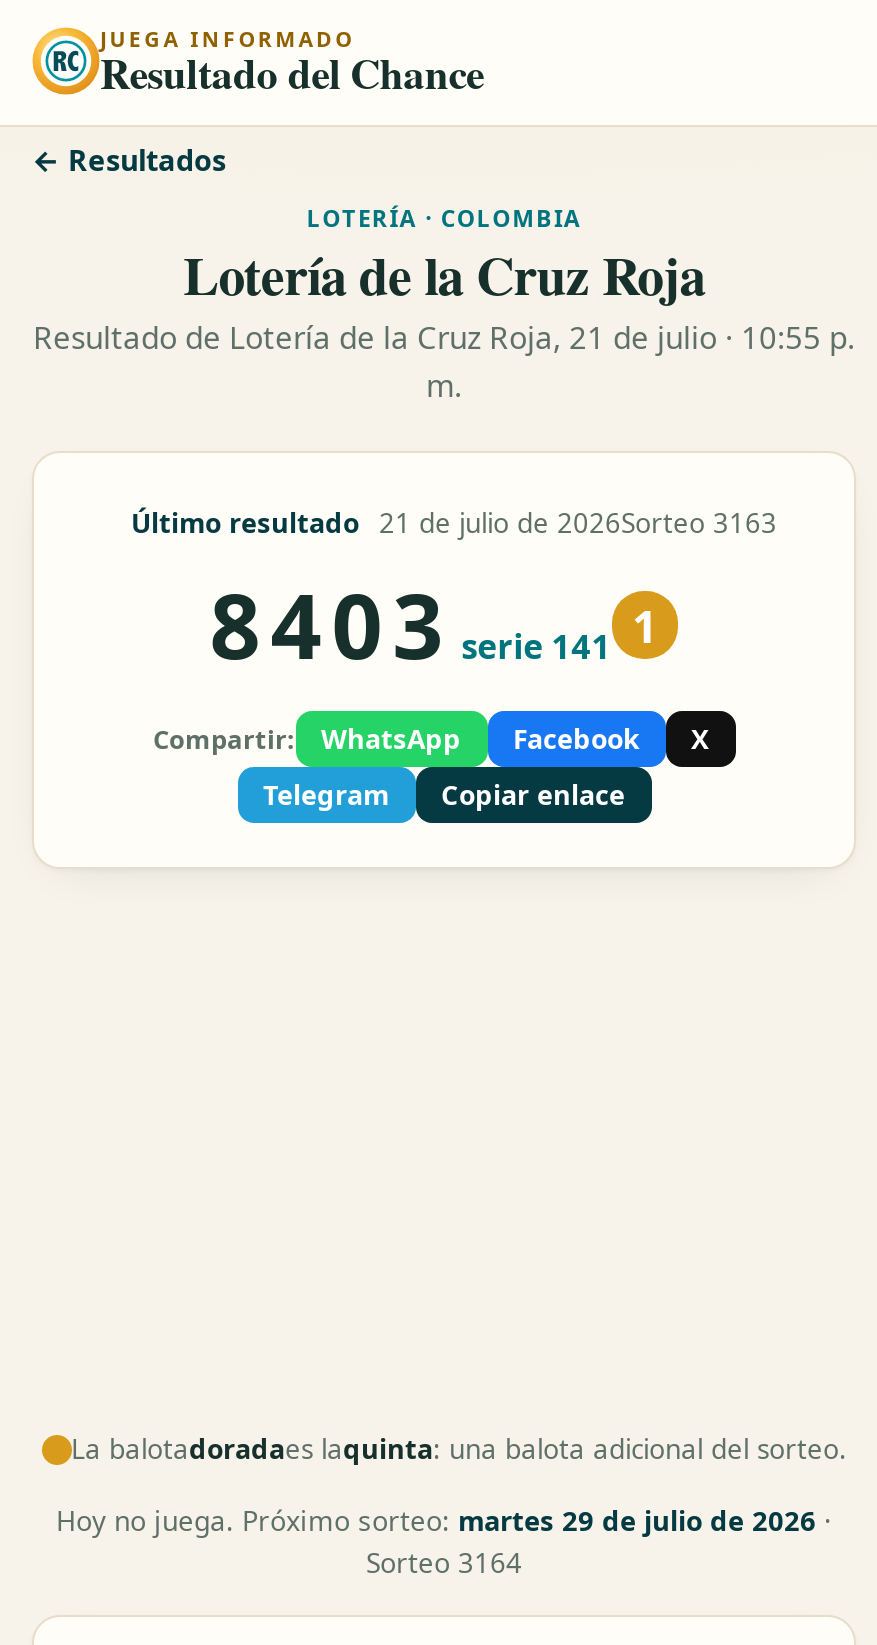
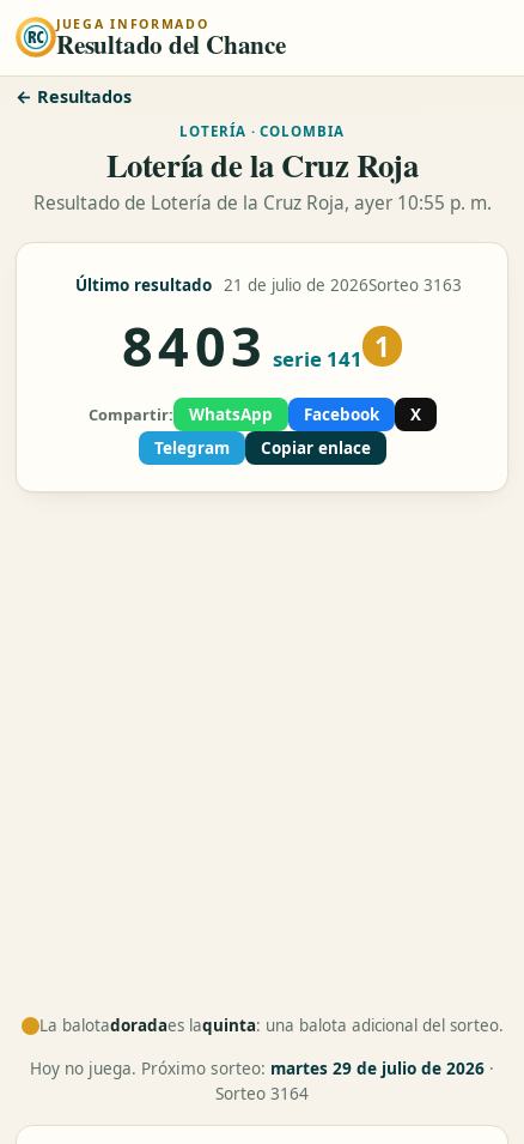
[33,317,855,407] Resultado de Lotería de la Cruz Roja, 21 de julio · 10:55 p. | m. -> [33,190,491,216] Resultado de Lotería de la Cruz Roja, ayer 10:55 p. m.
moved [131,505,777,813] -> [75,274,461,459]: Último resultado 21 de julio de 2026Sorteo 3163 | Compartir: | WhatsApp | Facebook | X | Telegram | Copiar enlace

